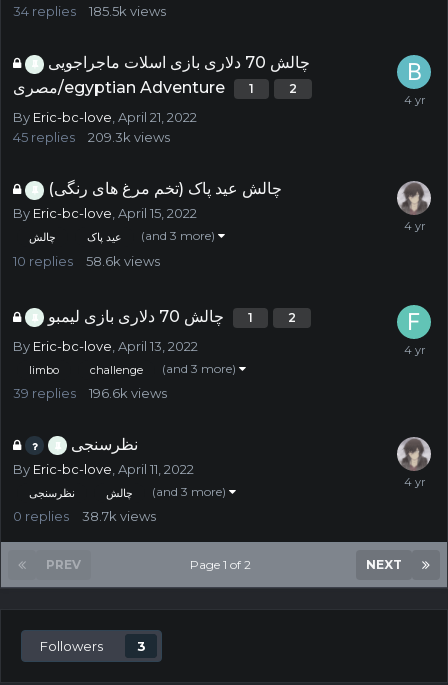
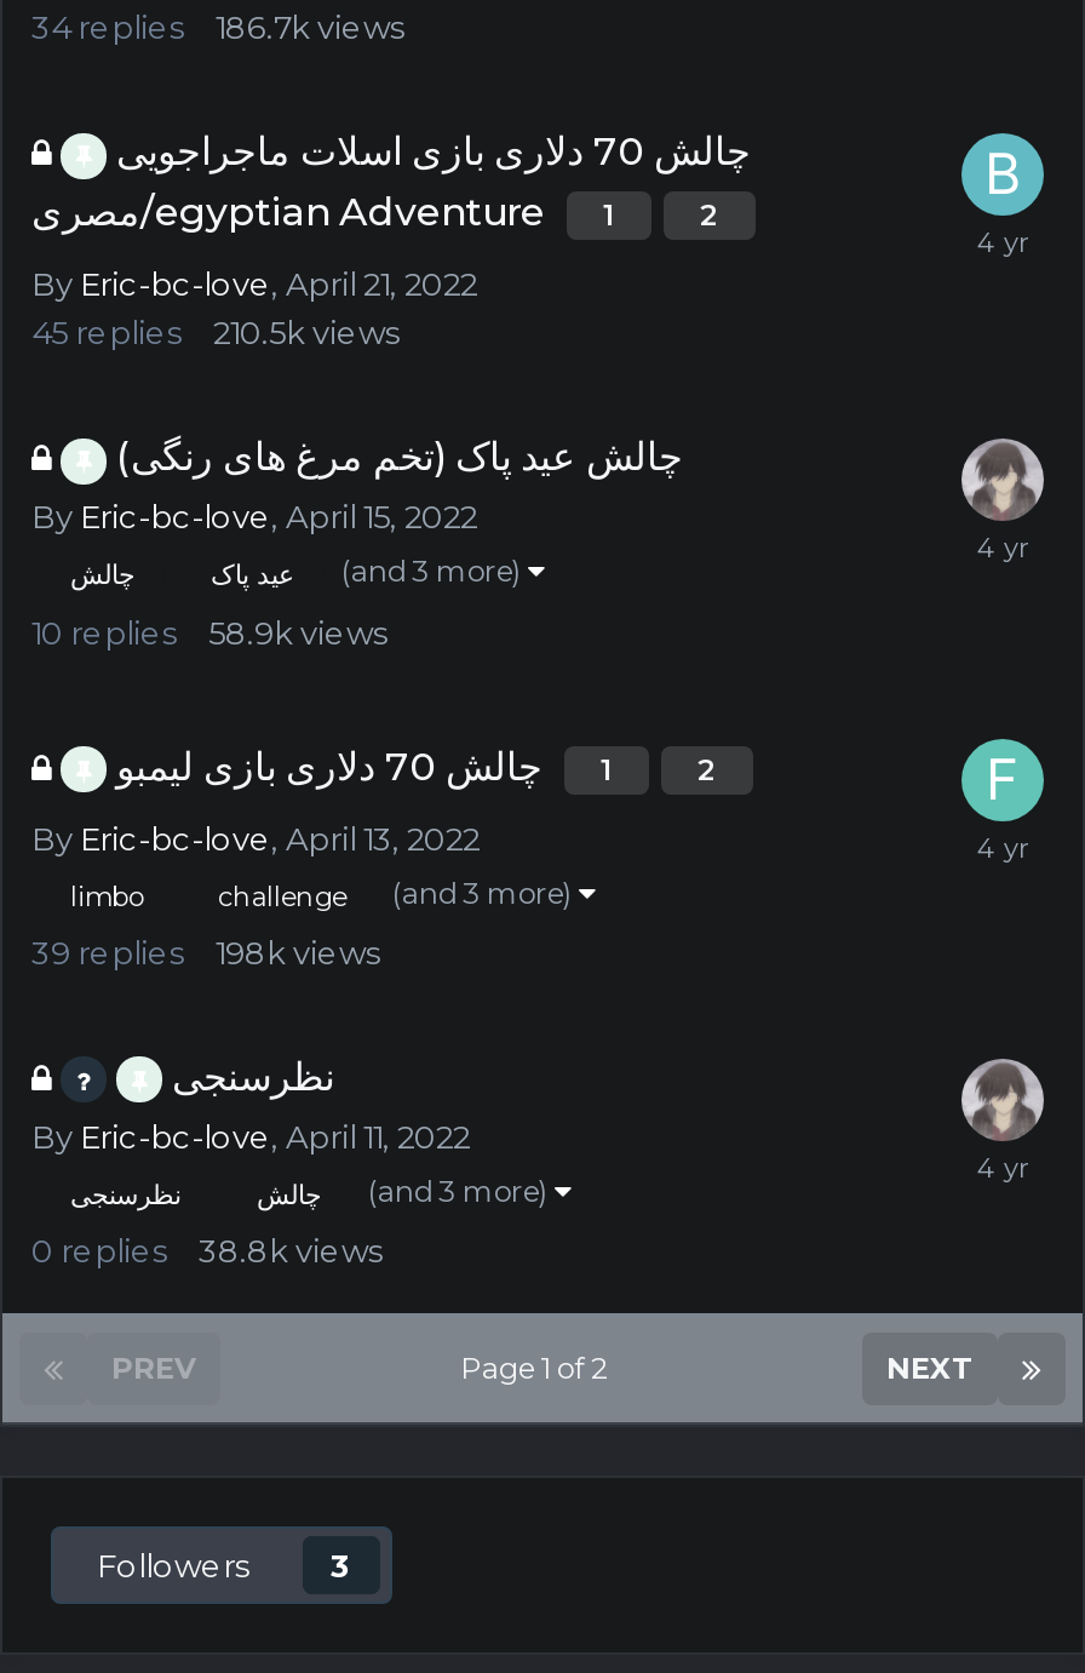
[13,3,166,19] 34 replies 185.5k views -> [31,8,404,47] 34 replies 186.7k views
[13,129,170,145] 45 replies 209.3k views -> [31,314,400,352] 45 replies 210.5k views
[13,253,160,269] 10 replies 58.6k views -> [31,612,387,651] 10 replies 58.9k views
[13,385,167,401] 39 replies 196.6k views -> [31,932,380,971] 39 replies 198k views
[82,508,156,524] 38.7k views -> [199,1231,383,1269] 38.8k views

